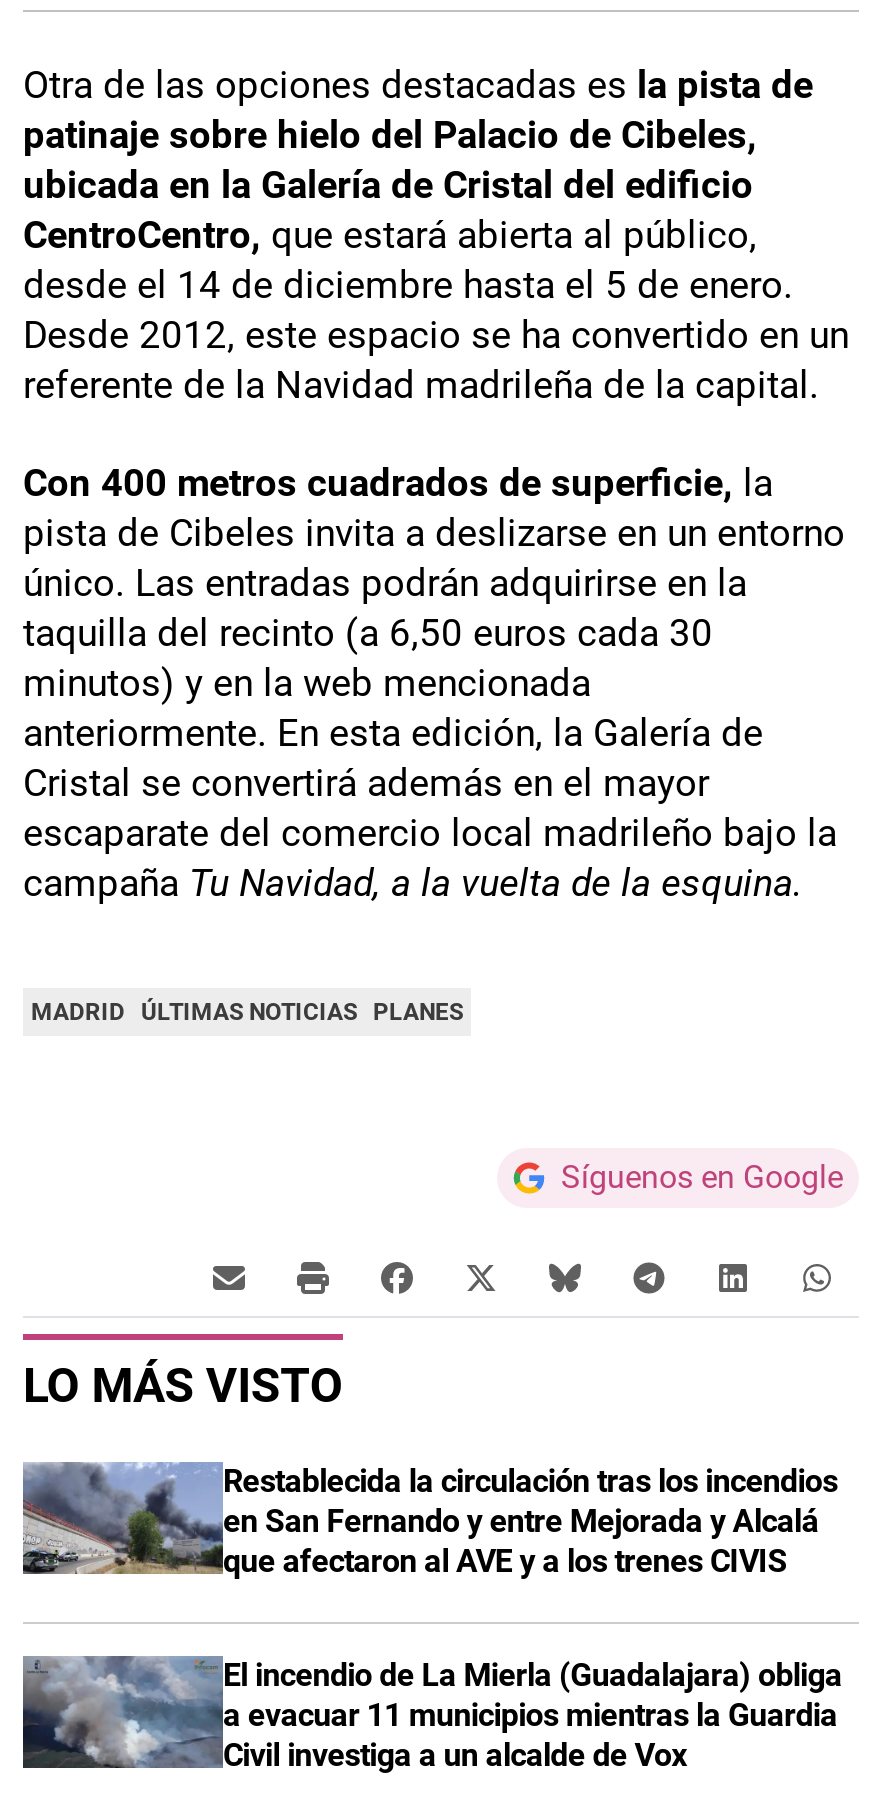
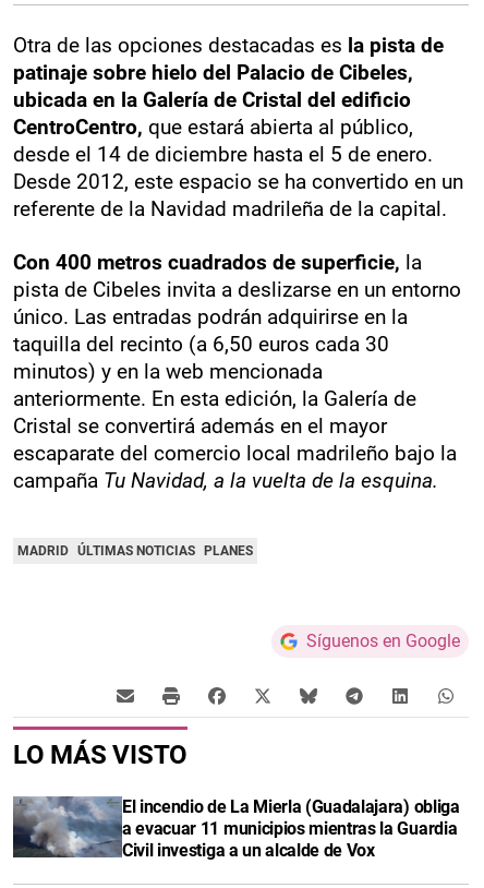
[21,1461,838,1579] [image] | Restablecida la circulación tras los incendios | en San Fernando y entre Mejorada y Alcalá | que afectaron al AVE y a los trenes CIVIS -> none

